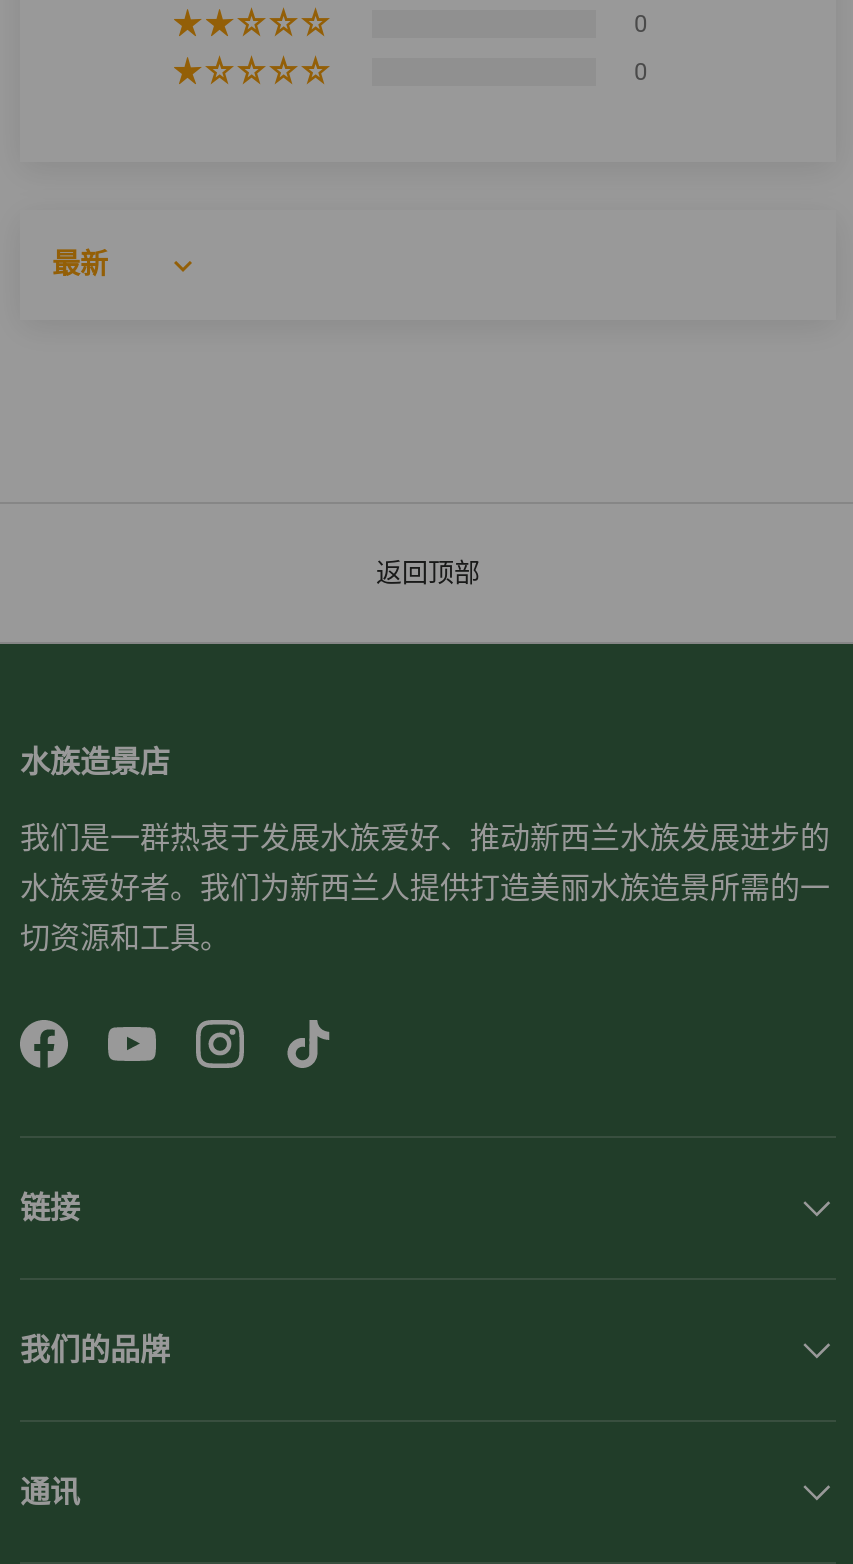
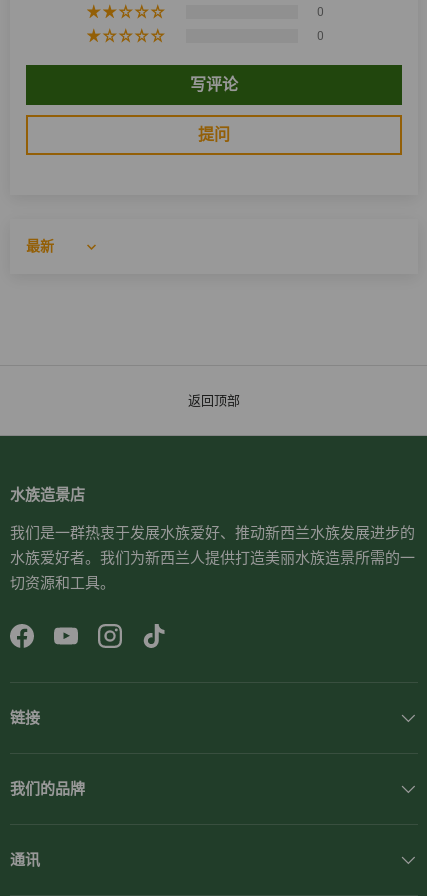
none -> [190,75,238,144] 写评论 | 提问

